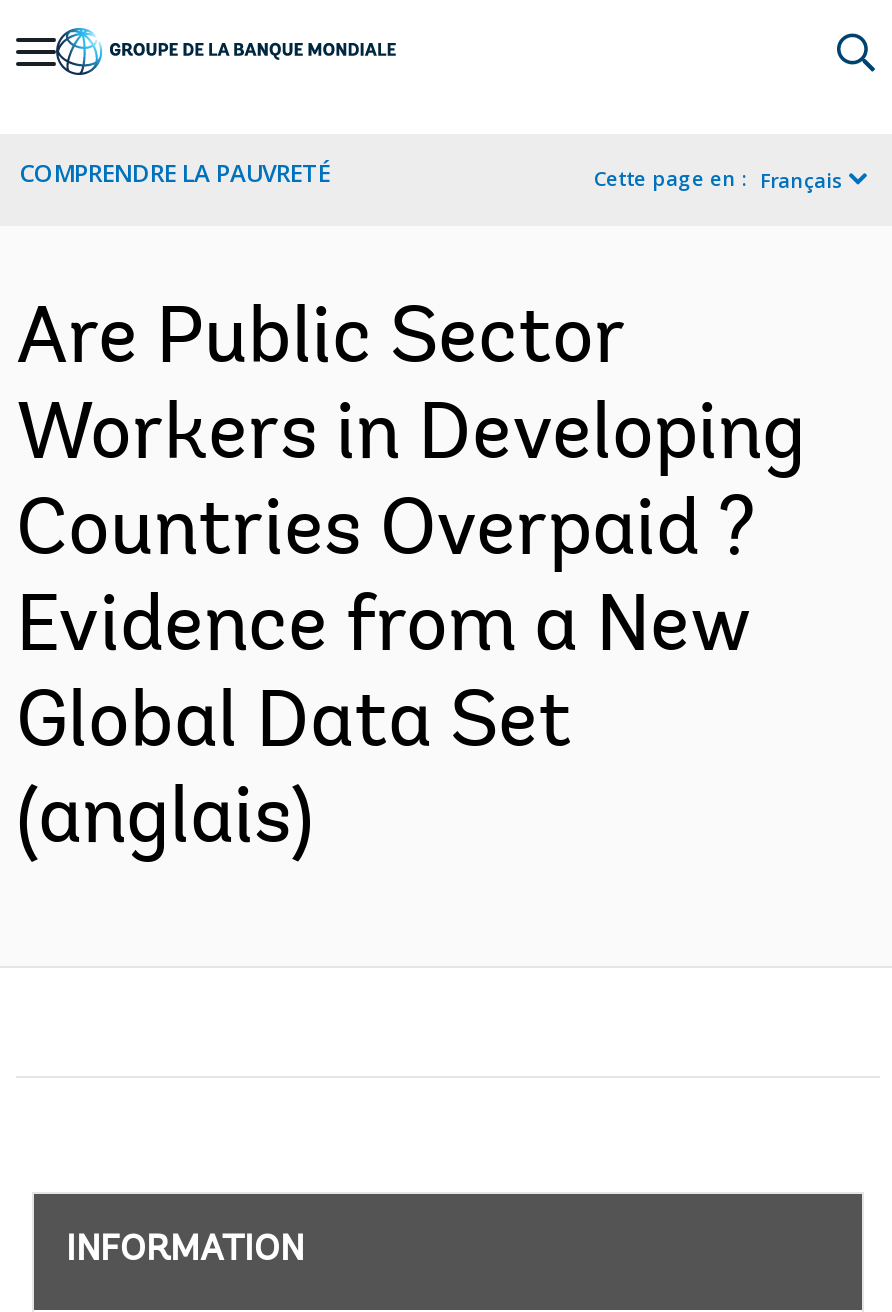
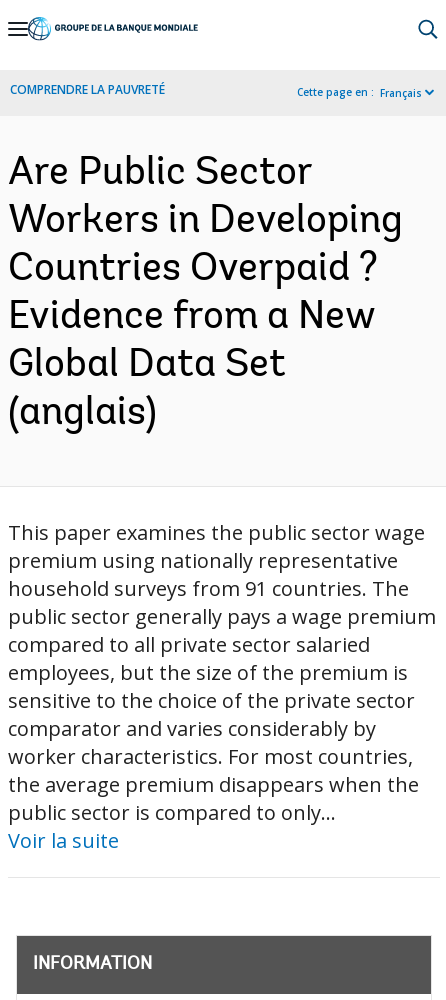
none -> [8,519,436,854] This paper examines the public sector wage | premium using nationally representative | household surveys from 91 countries. The | public sector generally pays a wage premium | compared to all private sector salaried | employees, but the size of the premium is | sensitive to the choice of the private sector | comparator and varies considerably by | worker characteristics. For most countries, | the average premium disappears when the | public sector is compared to only... | Voir la suite

